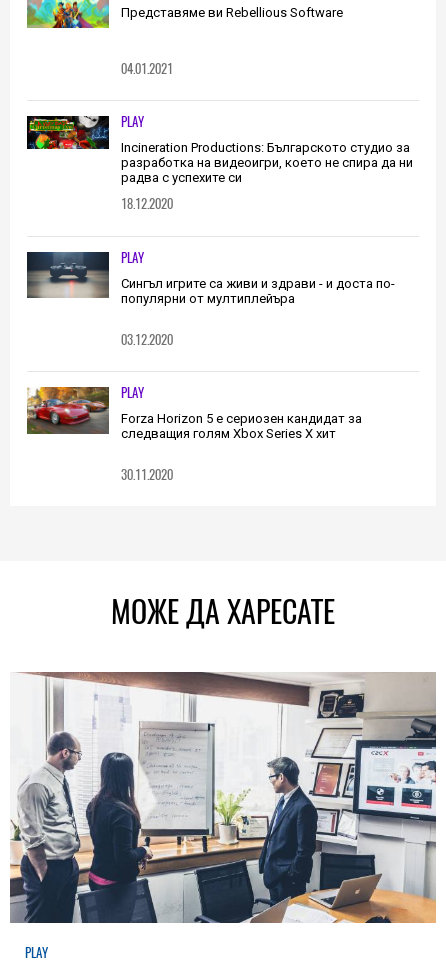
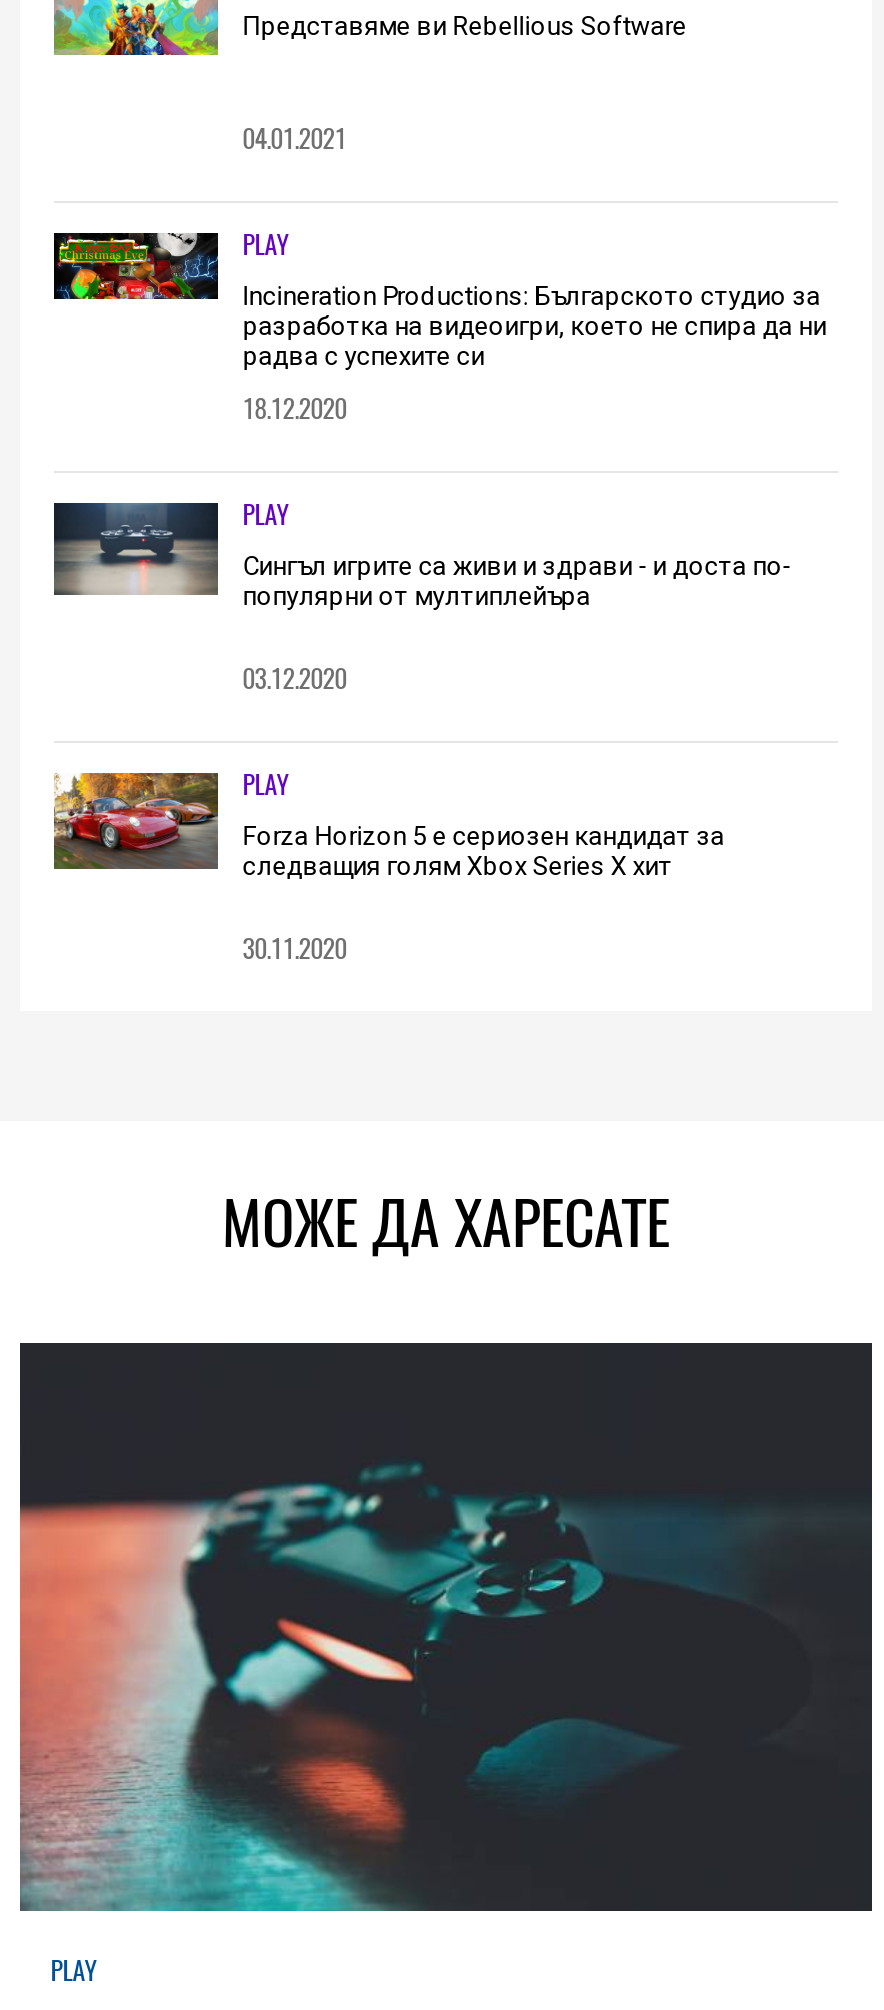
[10,671,437,924] [image] -> [18,1340,874,1914] [image]

